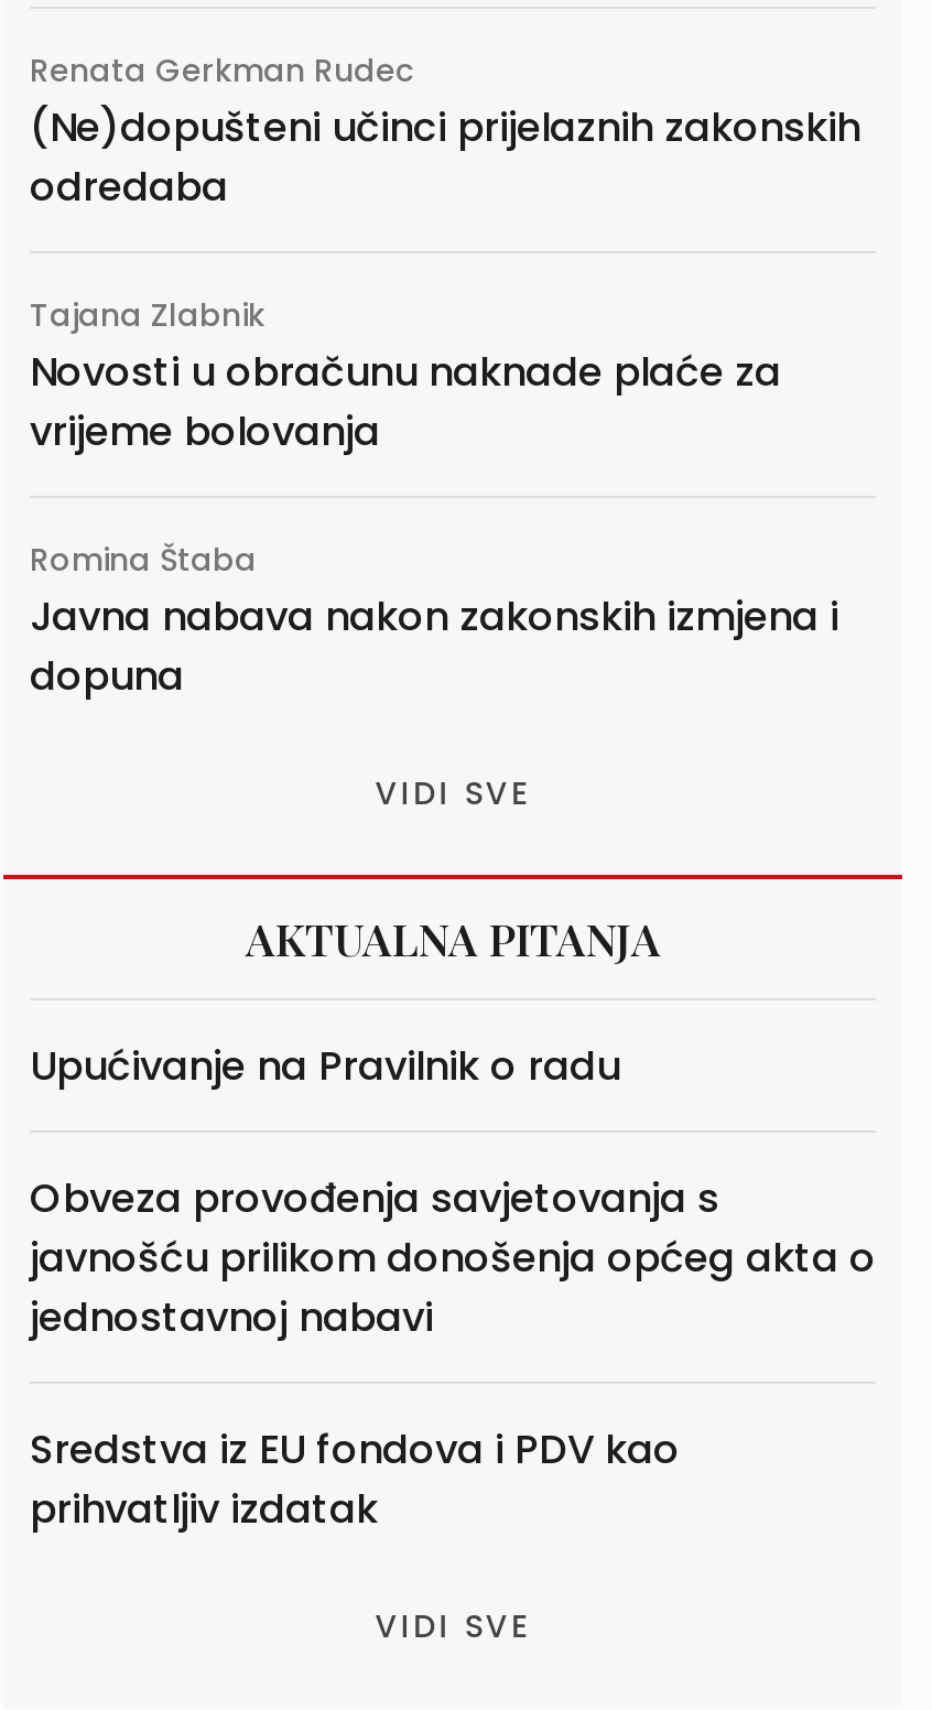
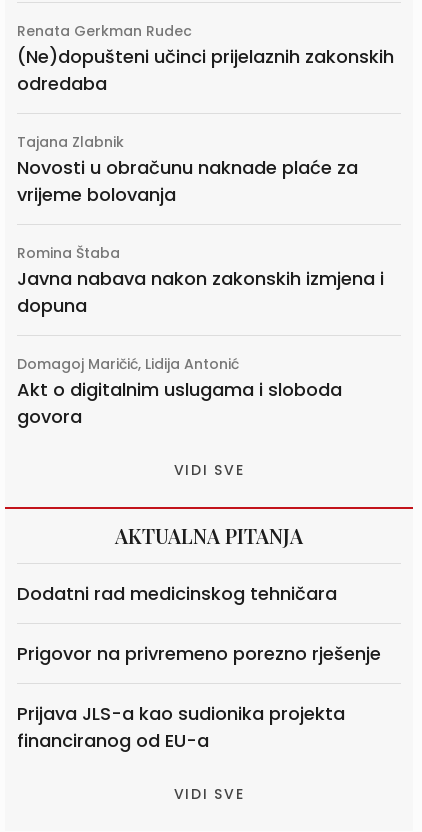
none -> [17,354,342,429] Domagoj Maričić, Lidija Antonić | Akt o digitalnim uslugama i sloboda | govora
moved [246,771,660,967] -> [115,460,303,549]: VIDI SVE | AKTUALNA PITANJA
[30,1038,620,1093] Upućivanje na Pravilnik o radu -> [17,581,337,606] Dodatni rad medicinskog tehničara
[30,1170,876,1344] Obveza provođenja savjetovanja s | javnošću prilikom donošenja općeg akta o | jednostavnoj nabavi -> [17,641,381,666] Prigovor na privremeno porezno rješenje
[30,1421,680,1536] Sredstva iz EU fondova i PDV kao | prihvatljiv izdatak -> [17,701,345,753] Prijava JLS-a kao sudionika projekta | financiranog od EU-a

